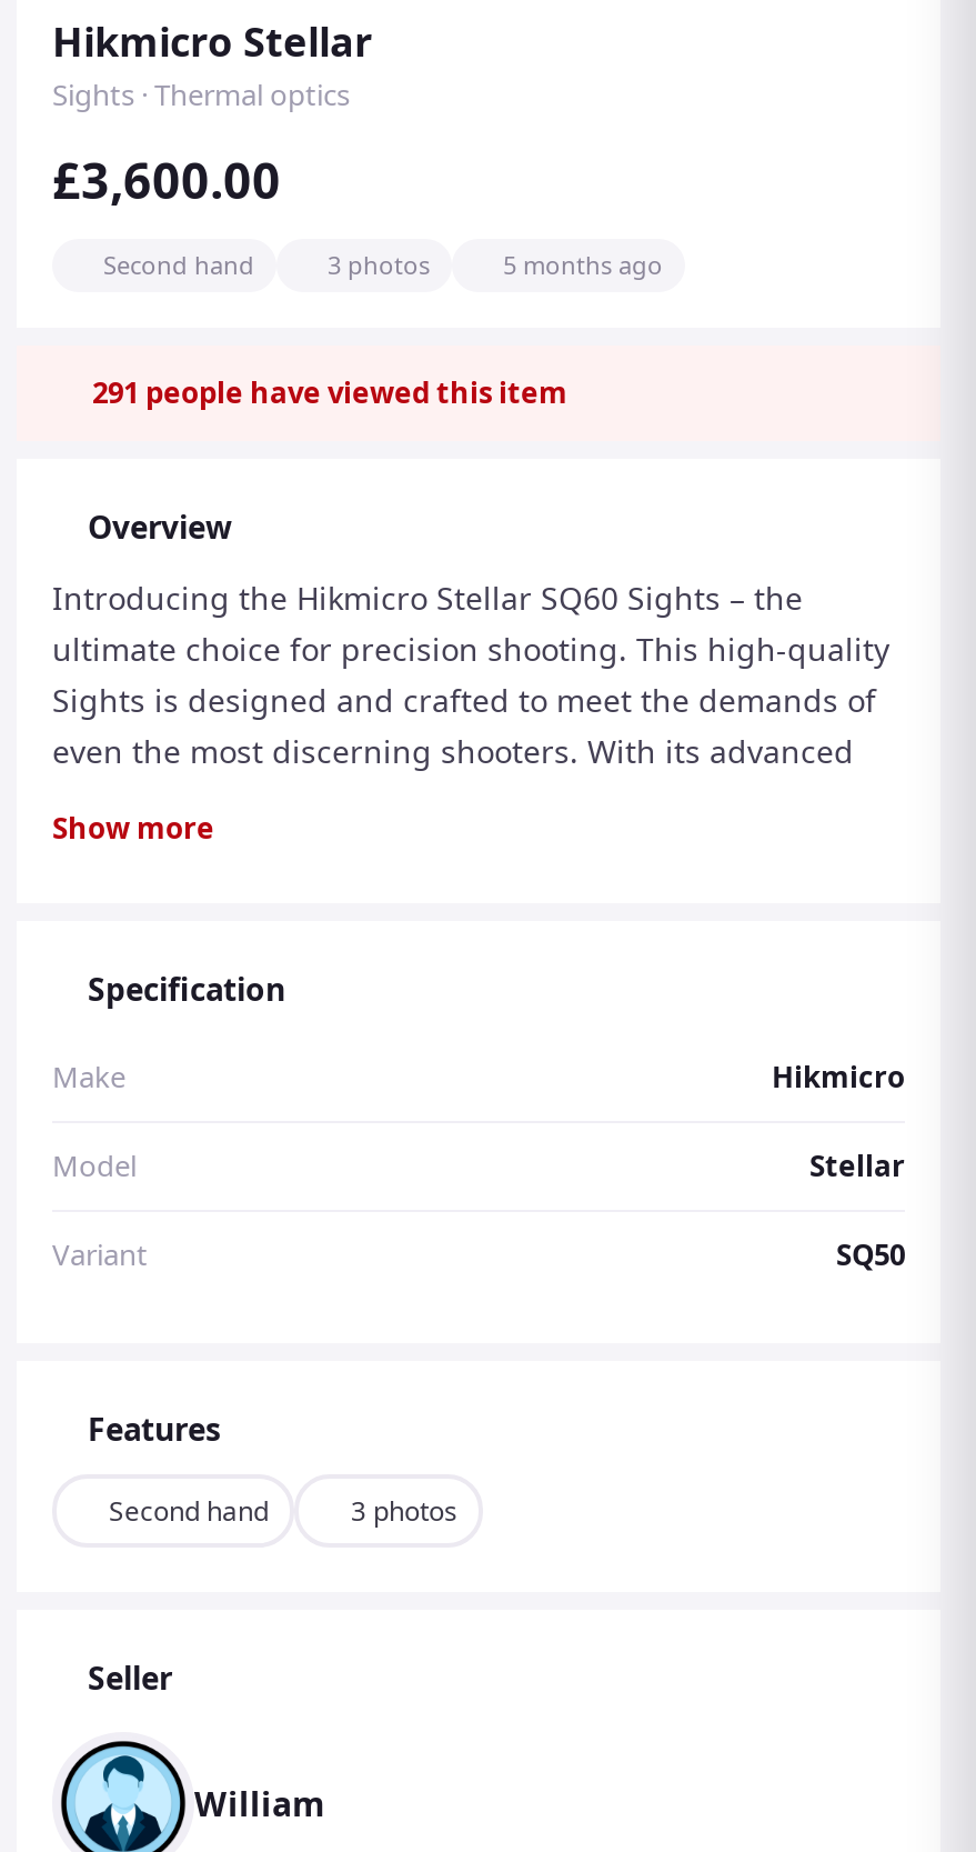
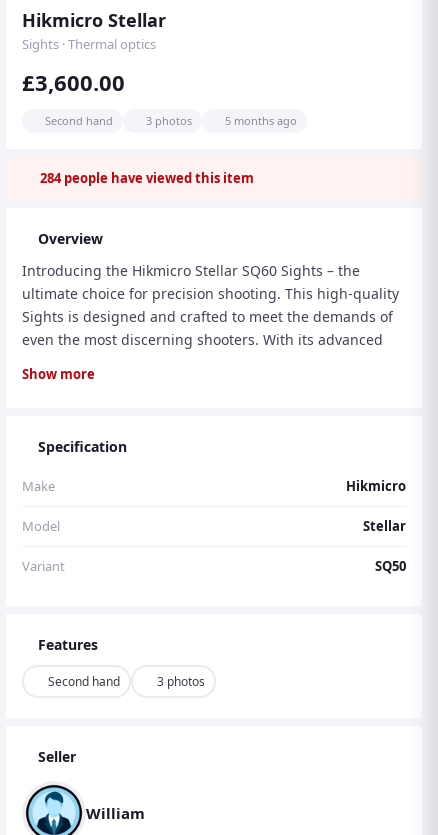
[92,372,567,412] 291 people have viewed this item -> [40,169,254,187] 284 people have viewed this item

